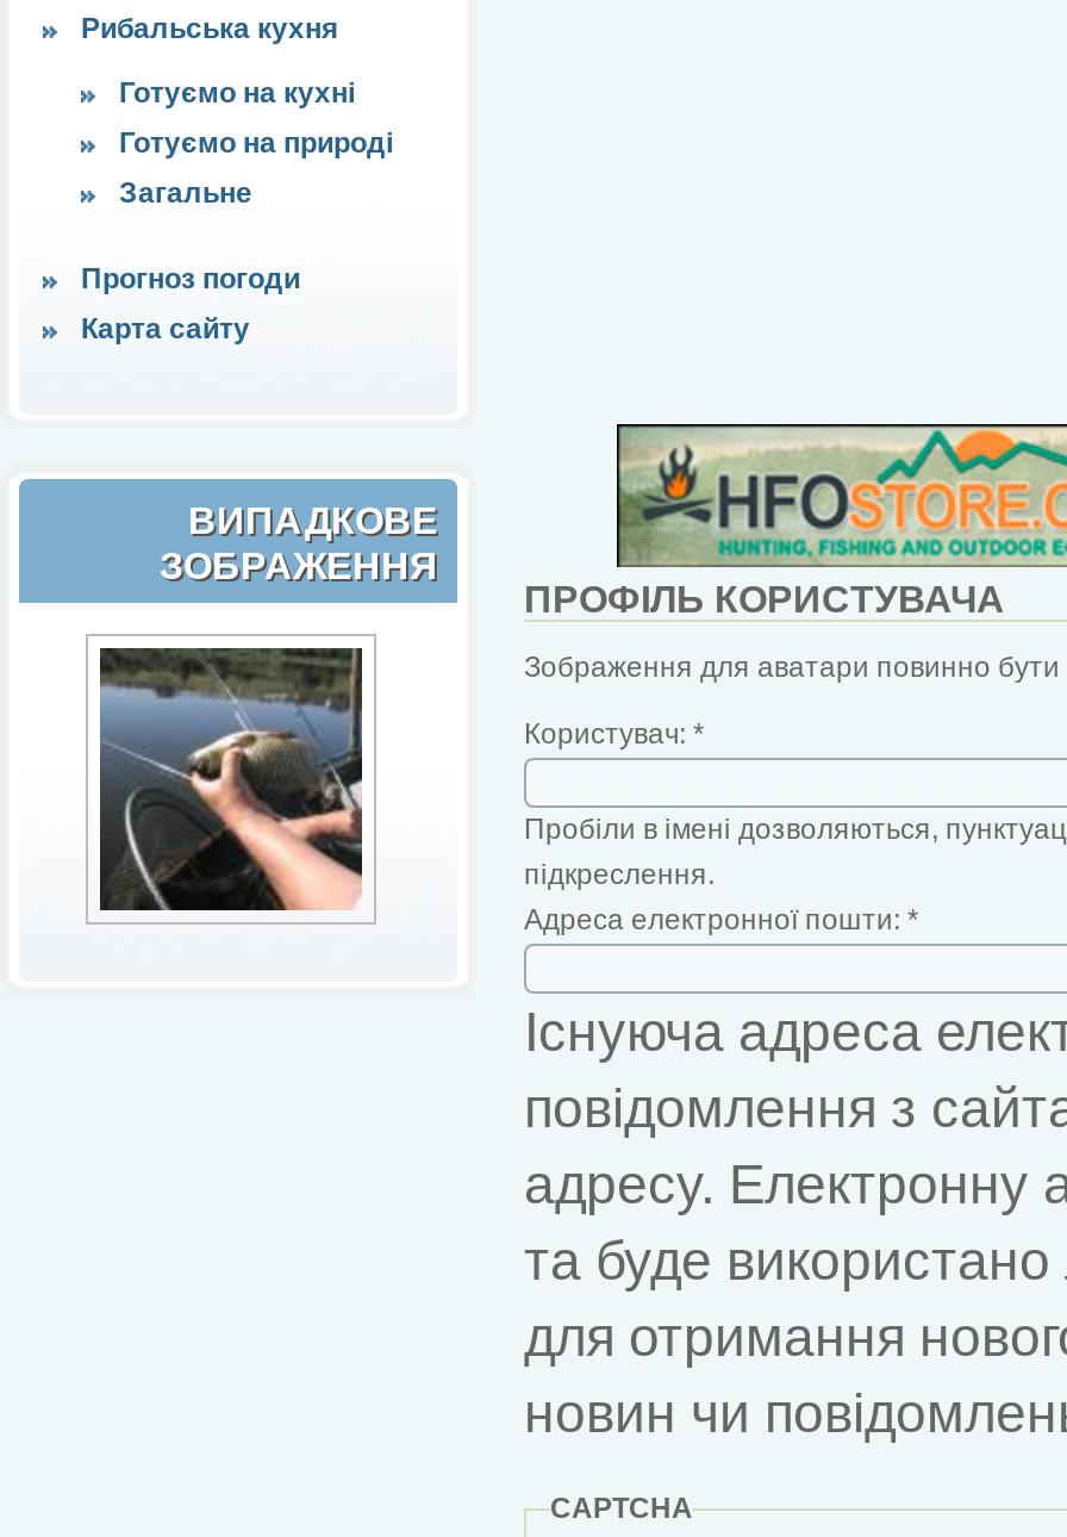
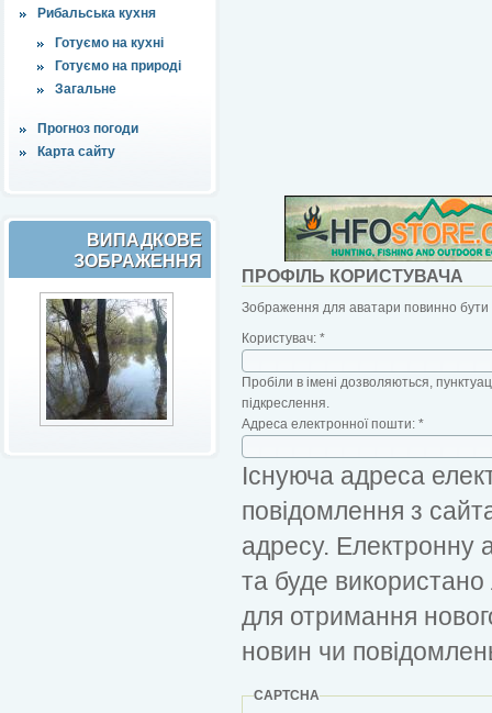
[100,646,364,913] [image] -> [45,298,168,421] [image]

